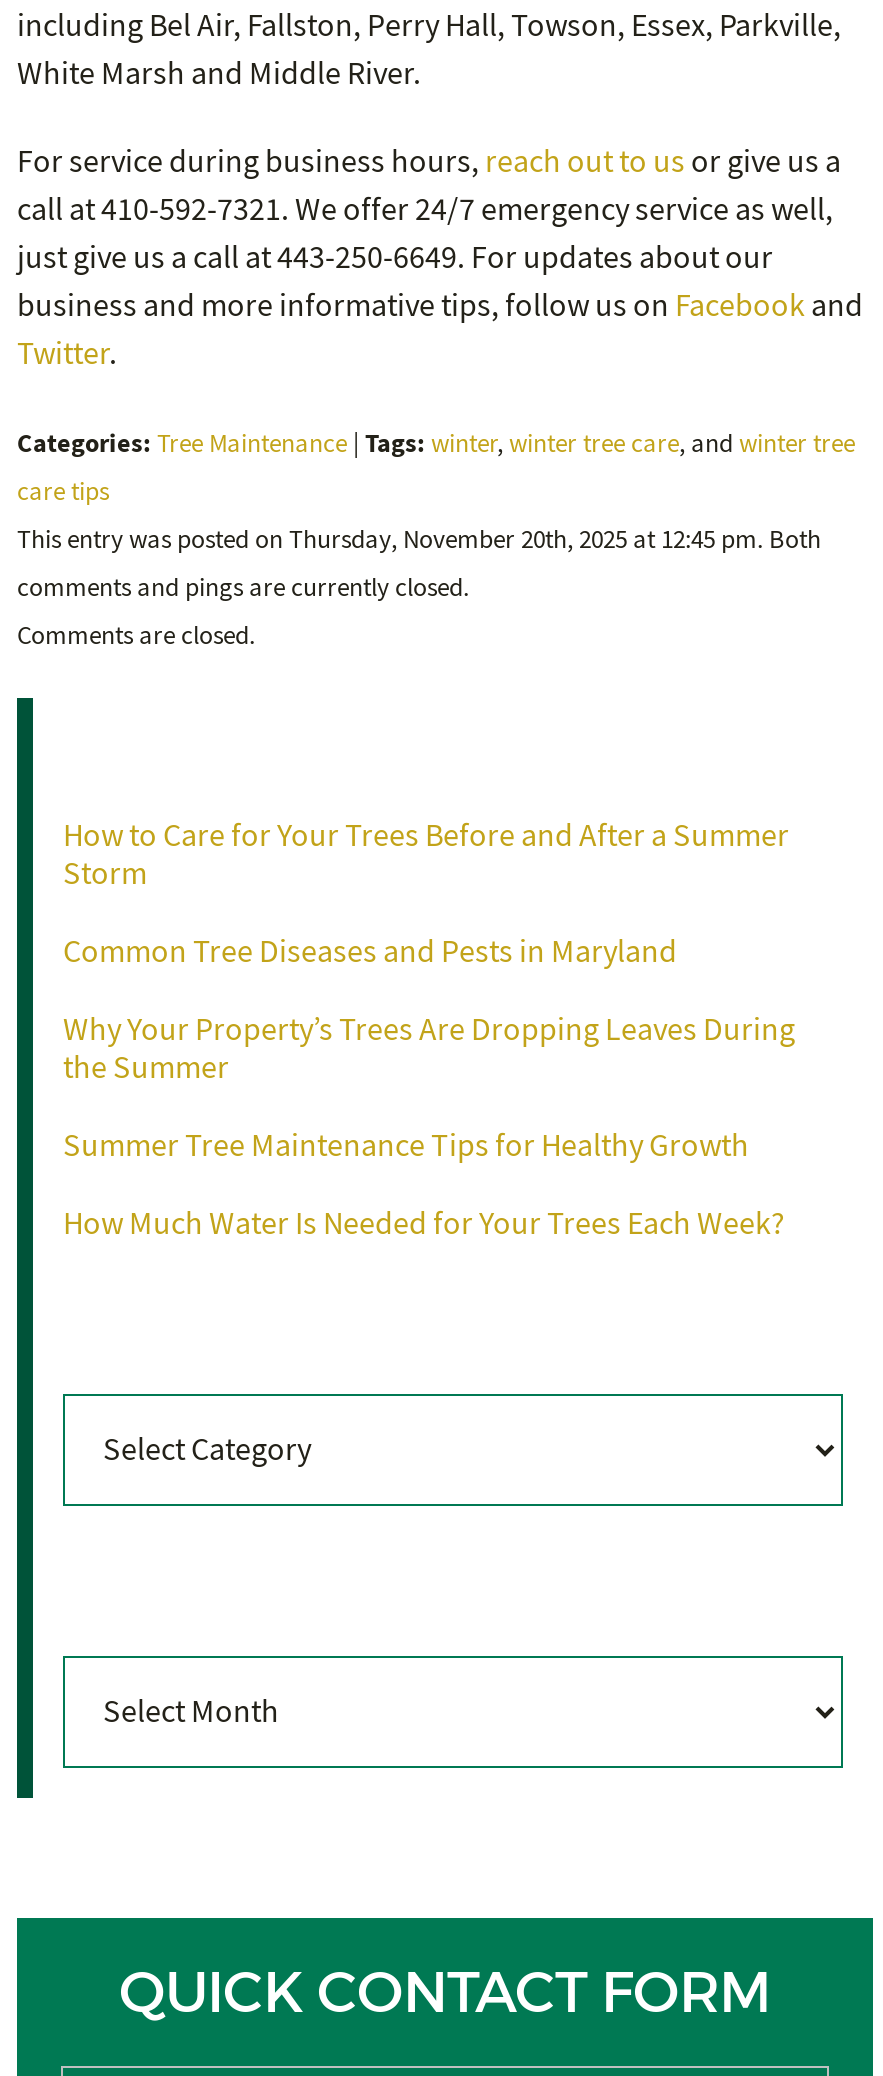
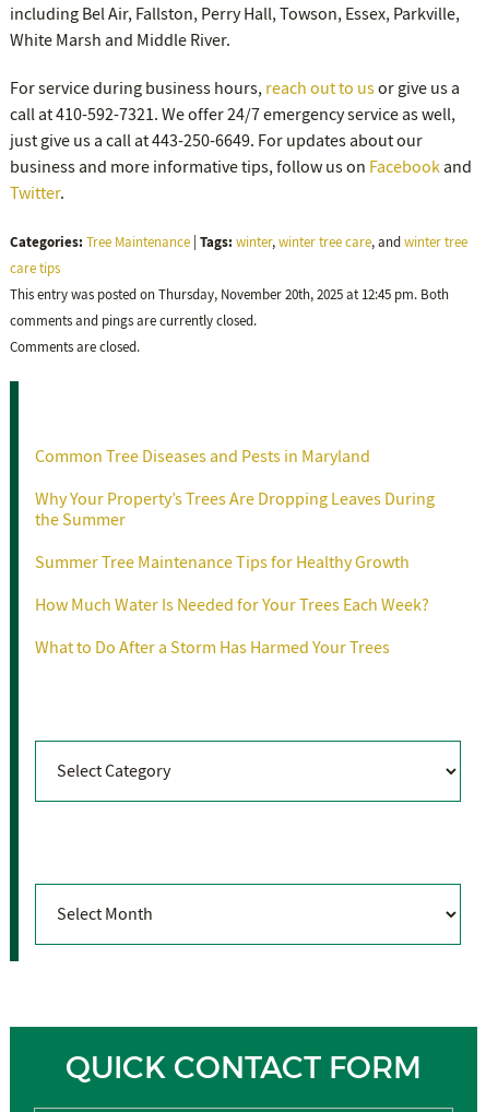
[63,816,789,894] How to Care for Your Trees Before and After a Summer | Storm -> none
moved [63,932,795,1244] -> [35,446,435,616]: Common Tree Diseases and Pests in Maryland | Why Your Property’s Trees Are Dropping Leaves During | the Summer | Summer Tree Maintenance Tips for Healthy Growth | How Much Water Is Needed for Your Trees Each Week?
none -> [35,637,390,659] What to Do After a Storm Has Harmed Your Trees

